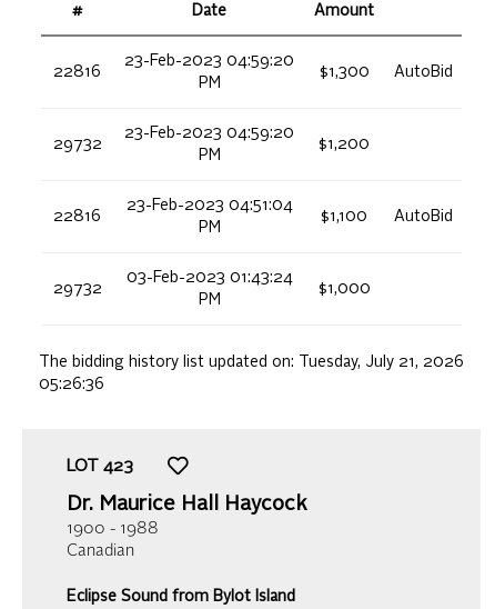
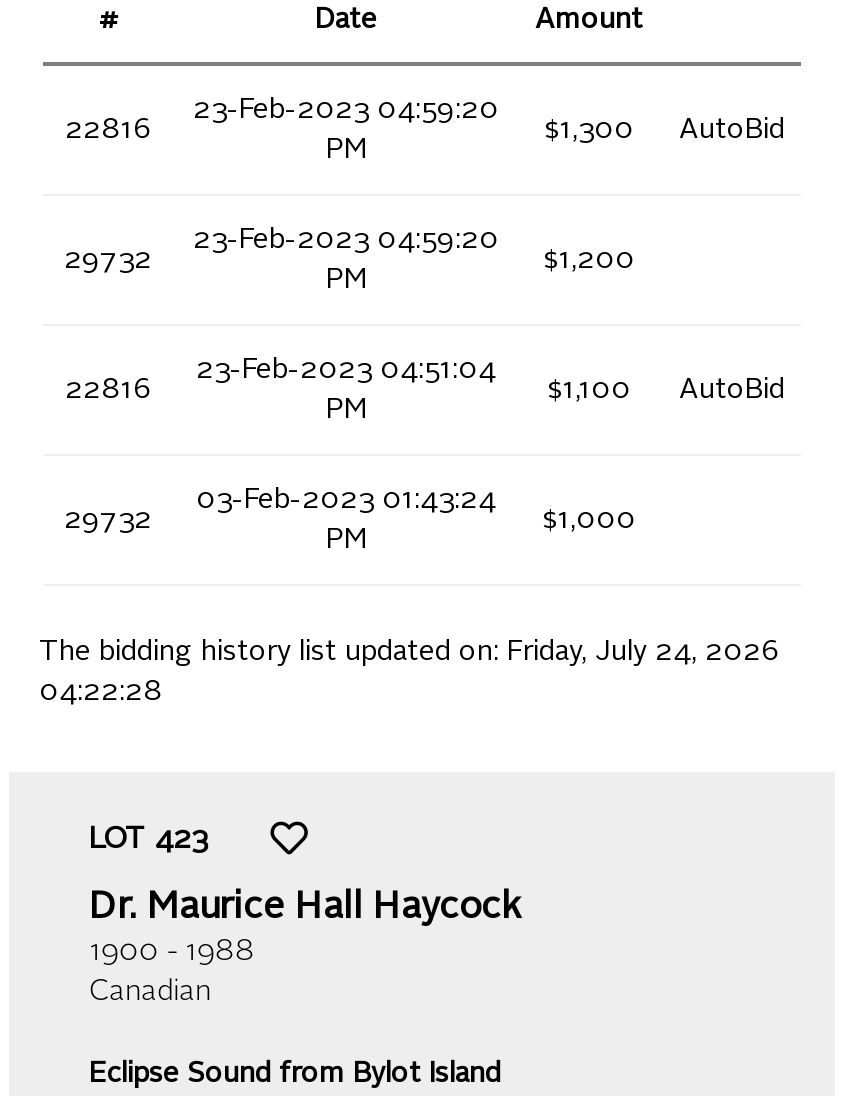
[39,355,464,370] The bidding history list updated on: Tuesday, July 21, 2026 -> [39,638,779,666] The bidding history list updated on: Friday, July 24, 2026
[39,377,104,392] 05:26:36 -> [39,678,163,706] 04:22:28

